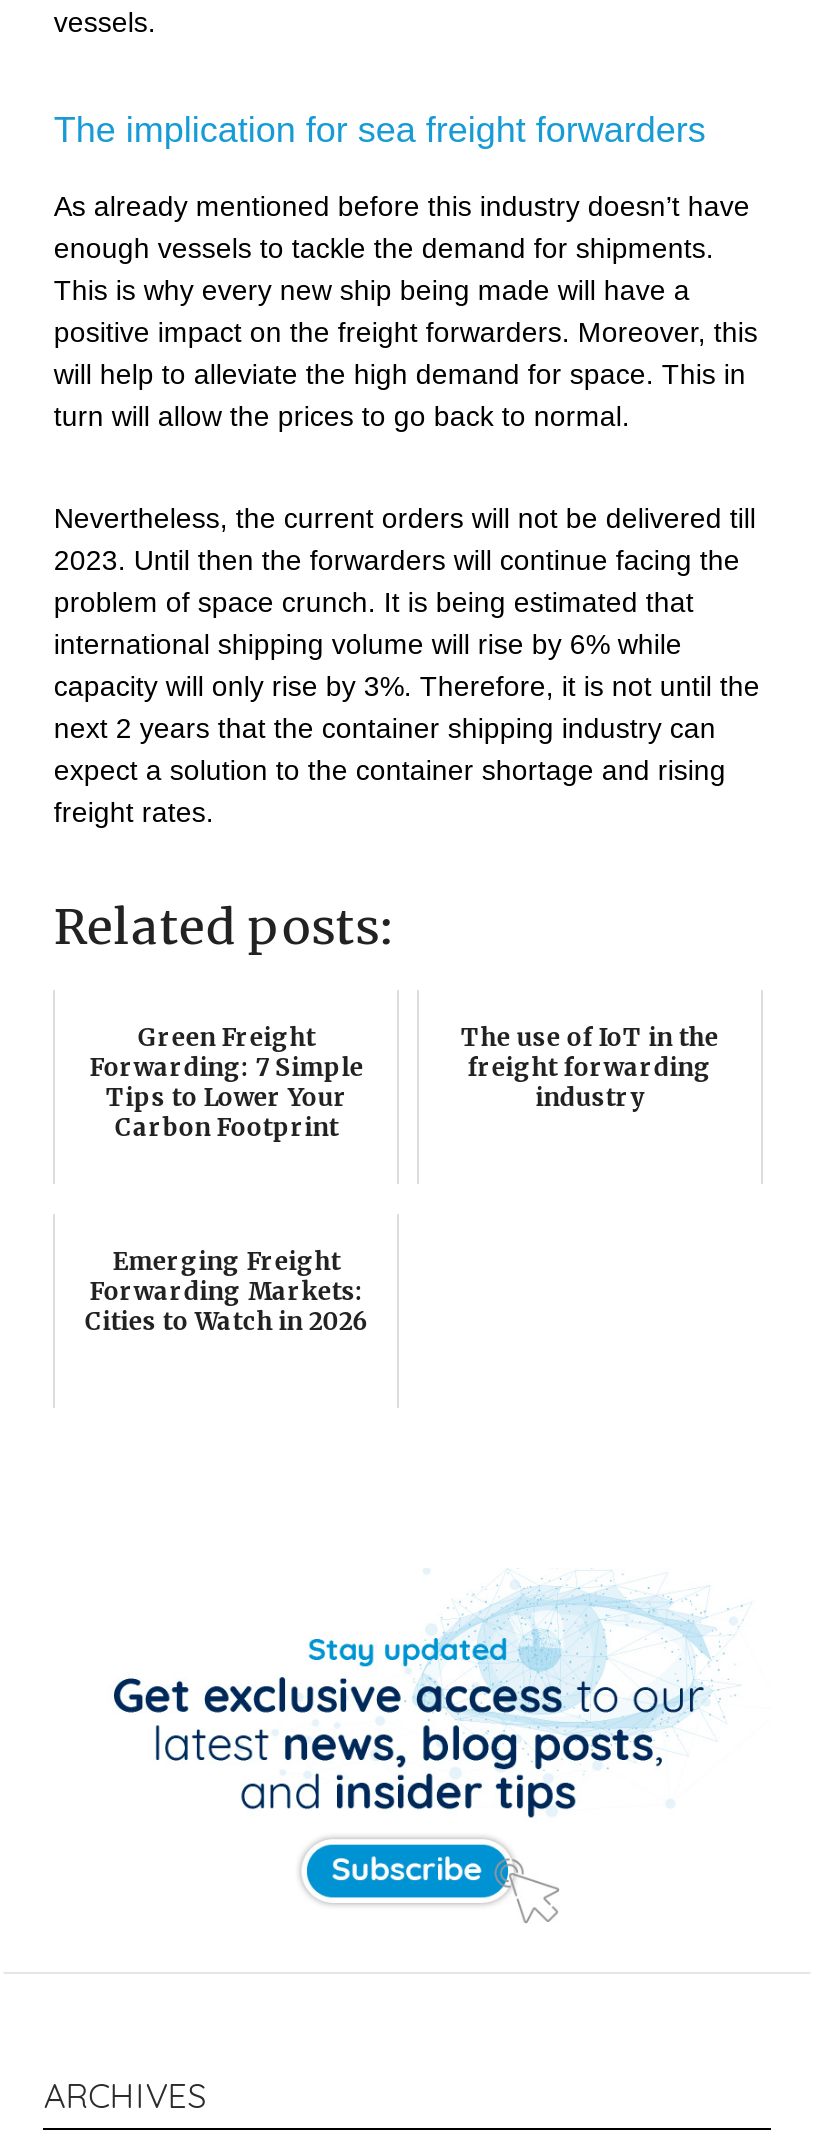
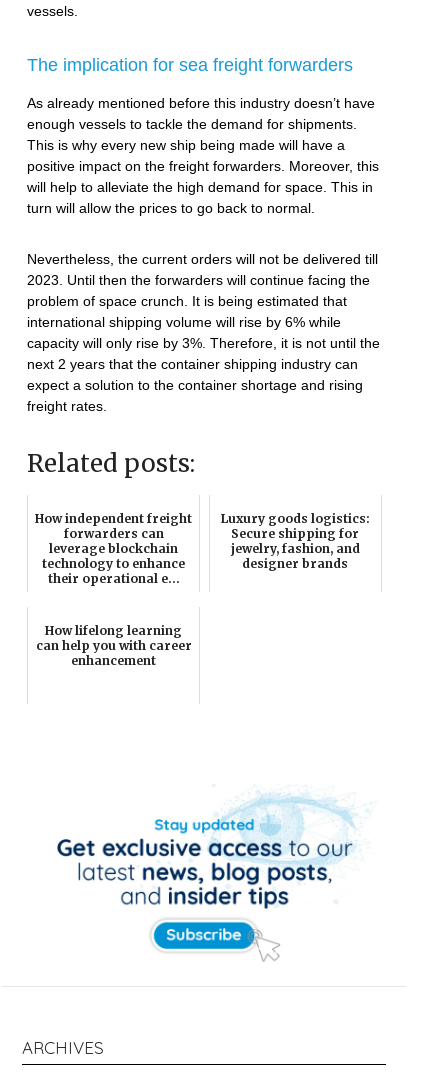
[89,1022,363,1142] Green Freight | Forwarding: 7 Simple | Tips to Lower Your | Carbon Footprint -> [35,511,192,586] How independent freight | forwarders can | leverage blockchain | technology to enhance | their operational e...
[461,1022,719,1112] The use of IoT in the | freight forwarding | industry -> [221,511,370,571] Luxury goods logistics: | Secure shipping for | jewelry, fashion, and | designer brands
[84,1246,368,1336] Emerging Freight | Forwarding Markets: | Cities to Watch in 2026 -> [36,623,192,668] How lifelong learning | can help you with career | enhancement

